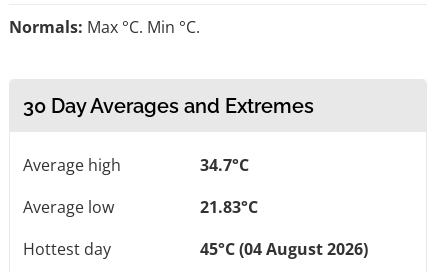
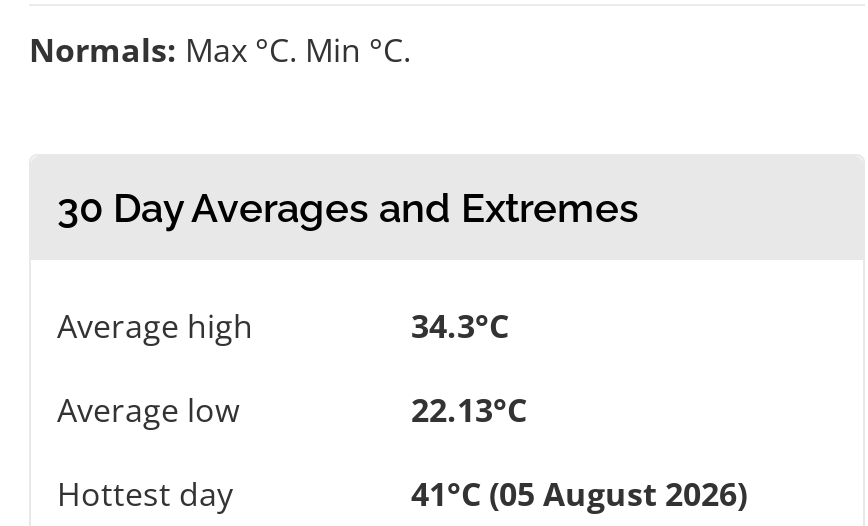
[200,154,249,176] 34.7°C -> [411,303,509,347] 34.3°C
[200,196,258,218] 21.83°C -> [411,387,527,431] 22.13°C
[200,238,368,260] 45°C (04 August 2026) -> [411,471,747,515] 41°C (05 August 2026)

